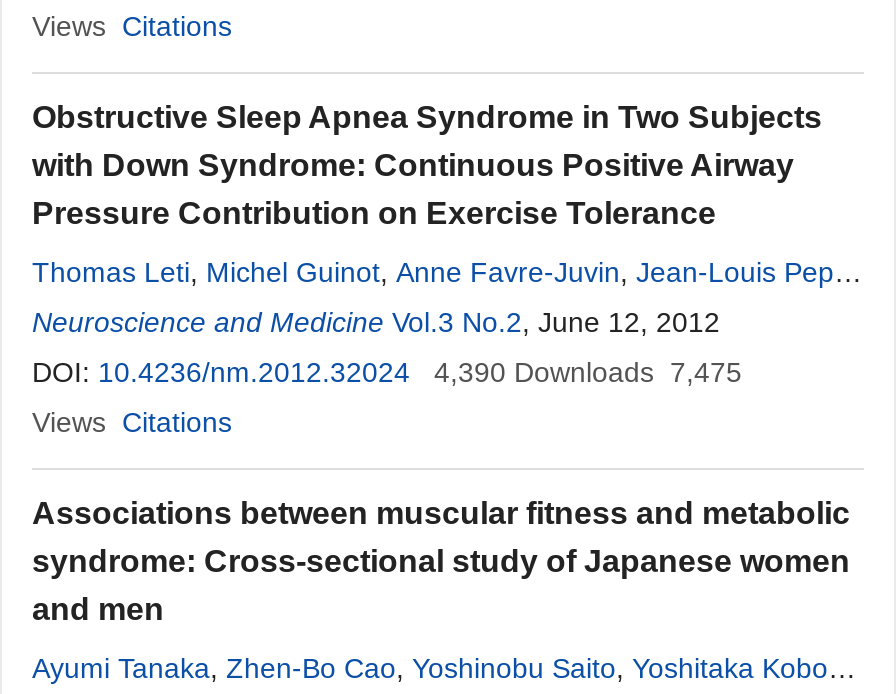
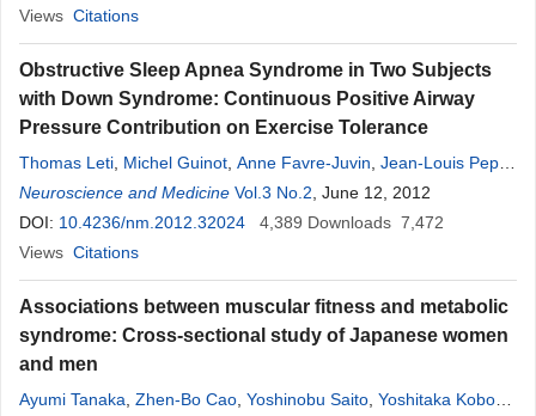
[32,356,742,388] DOI: 10.4236/nm.2012.32024 4,390 Downloads 7,475 -> [19,213,444,232] DOI: 10.4236/nm.2012.32024 4,389 Downloads 7,472

